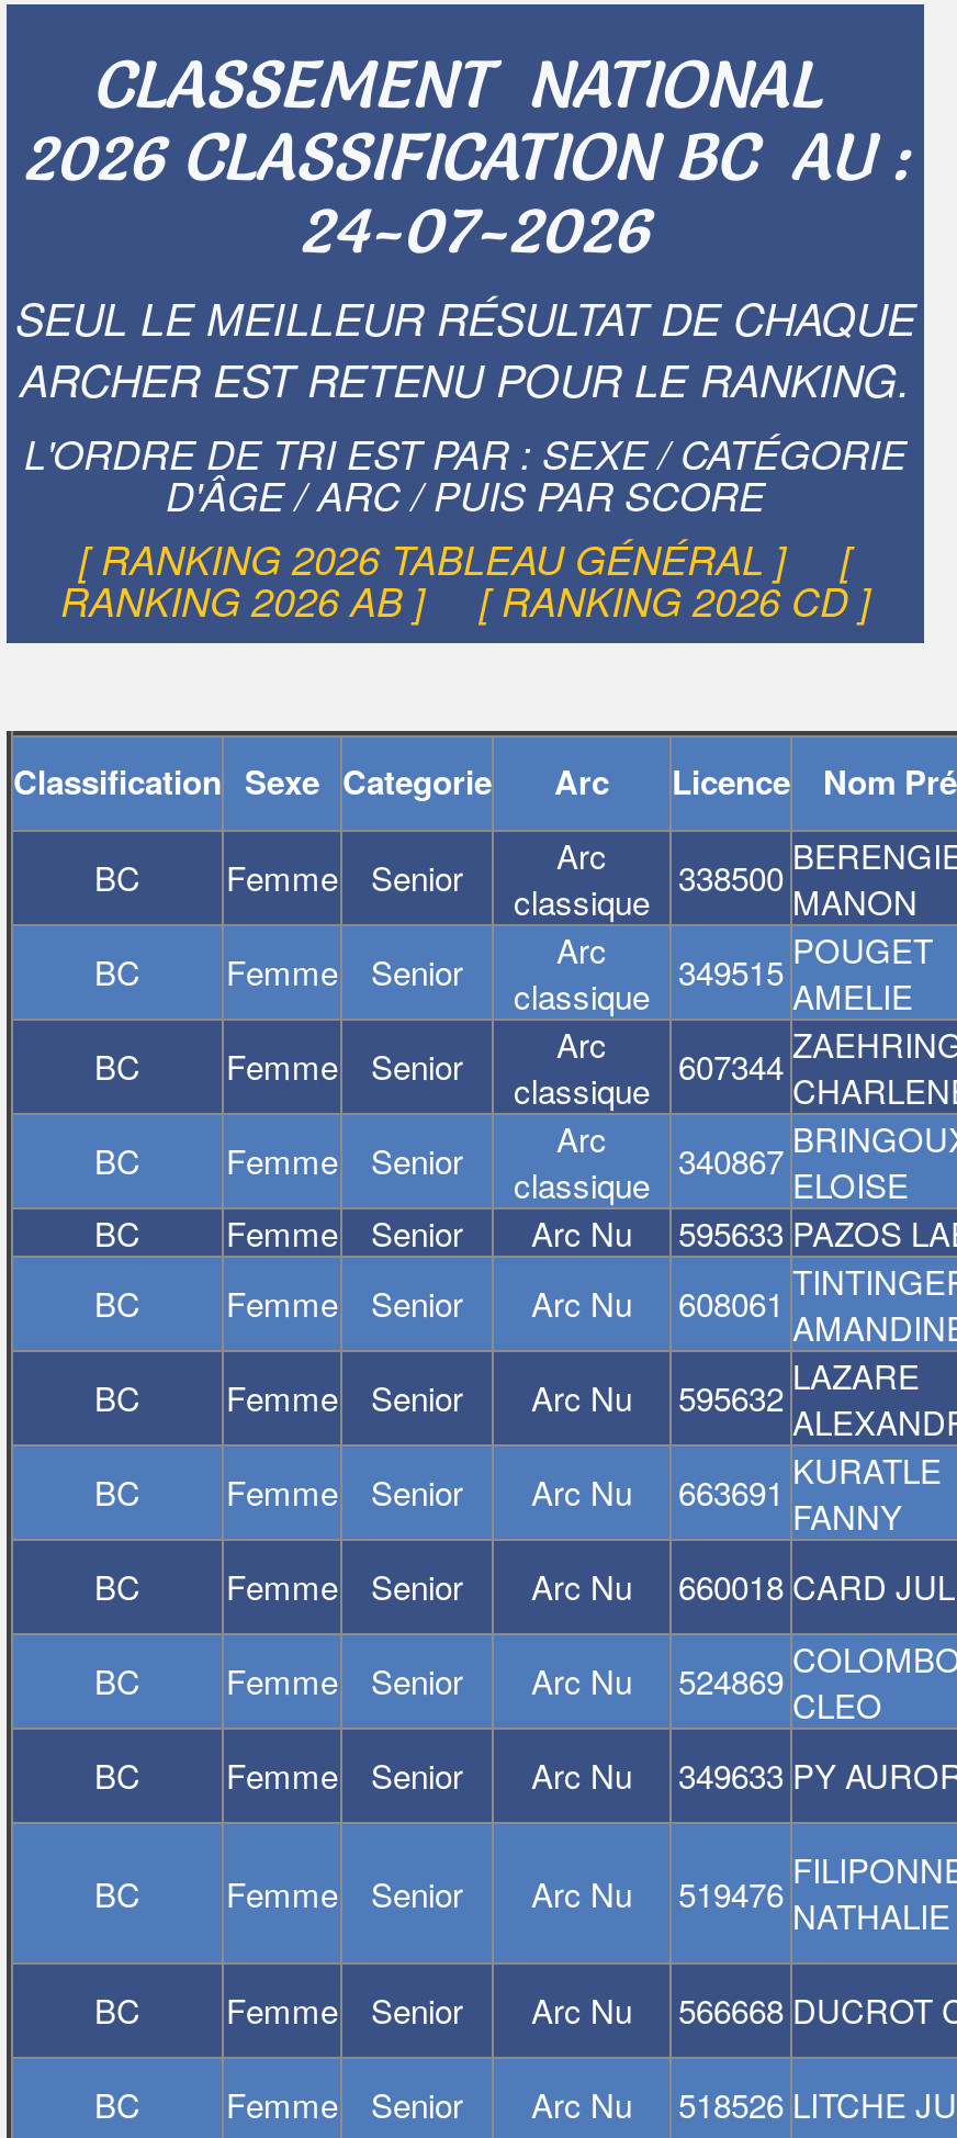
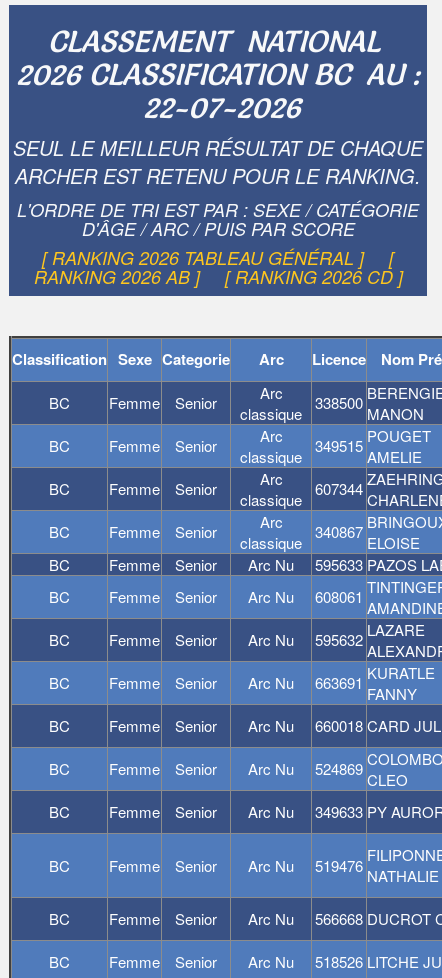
[281,189,650,270] 24-07-2026 -> [135,89,301,126] 22-07-2026

